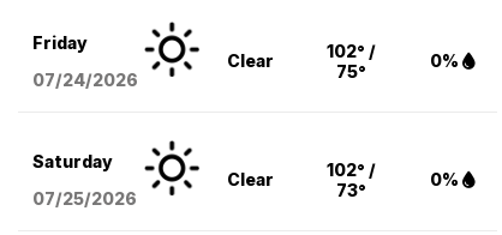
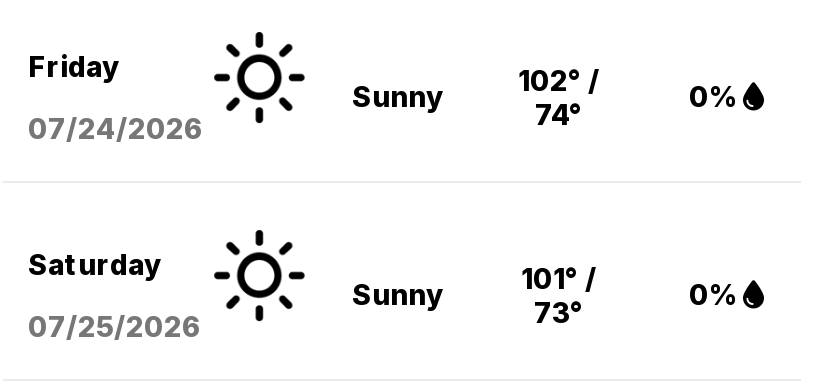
[228,50,274,71] Clear -> [352,79,444,113] Sunny
[337,61,367,81] 75° -> [535,97,583,131] 74°
[228,159,376,189] Clear | 102° / -> [352,261,597,311] Sunny | 101° /

